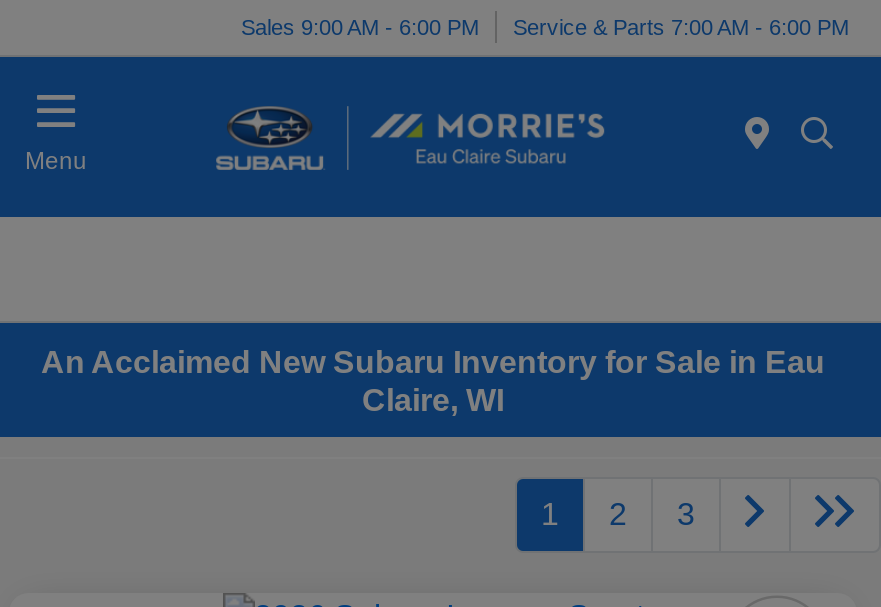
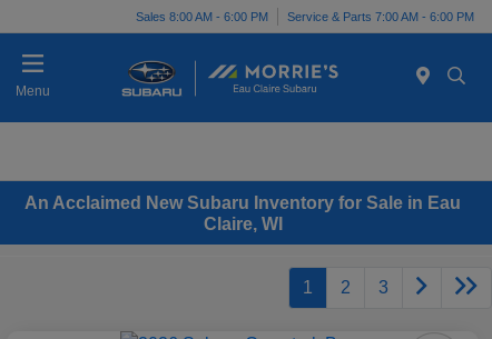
[241,14,849,38] Sales 9:00 AM - 6:00 PM Service & Parts 7:00 AM - 6:00 PM -> [136,9,474,23] Sales 8:00 AM - 6:00 PM Service & Parts 7:00 AM - 6:00 PM

